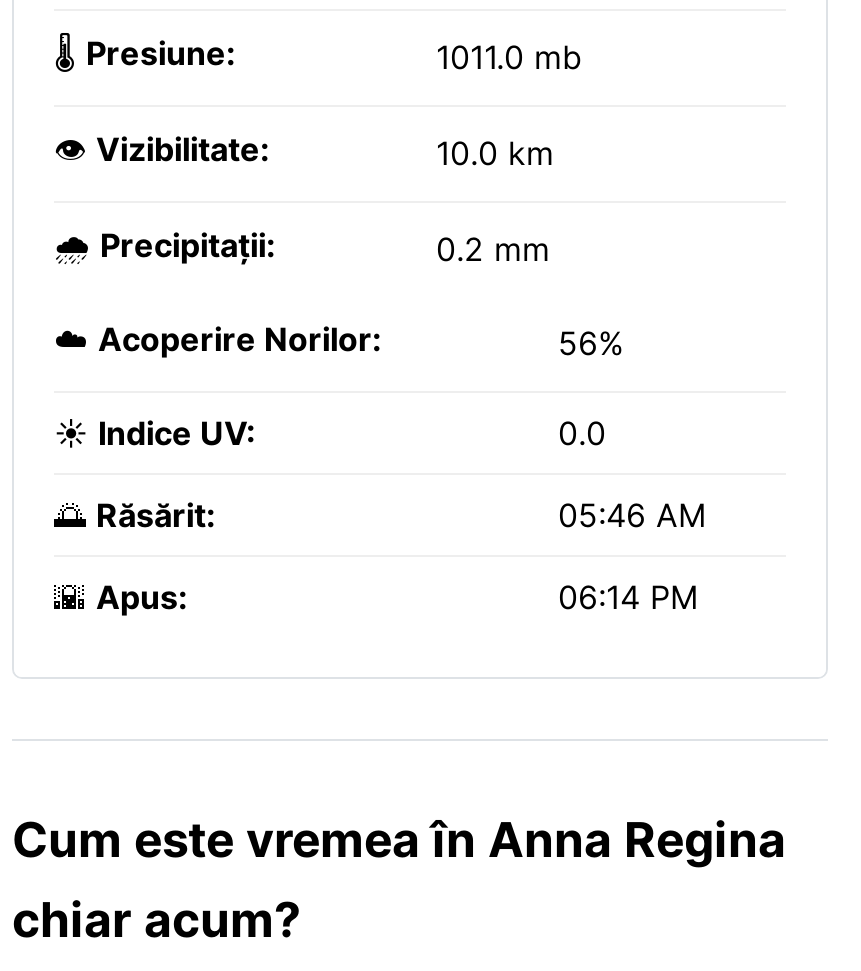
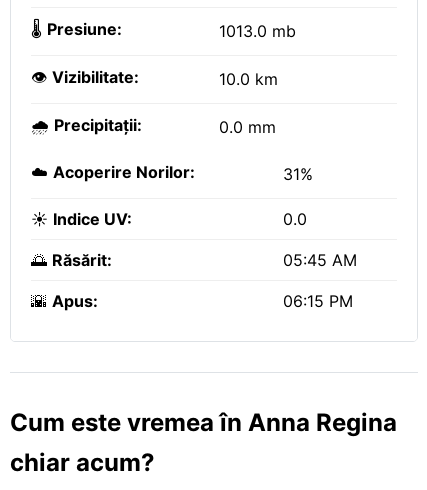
[436,37,582,77] 1011.0 mb -> [219,21,296,41] 1013.0 mb
[436,229,550,269] 0.2 mm -> [219,117,276,137] 0.0 mm
[558,323,624,363] 56% -> [283,164,313,184] 31%
[558,495,706,535] 05:46 AM -> [283,250,357,270] 05:45 AM
[558,577,698,617] 06:14 PM -> [283,291,353,311] 06:15 PM

